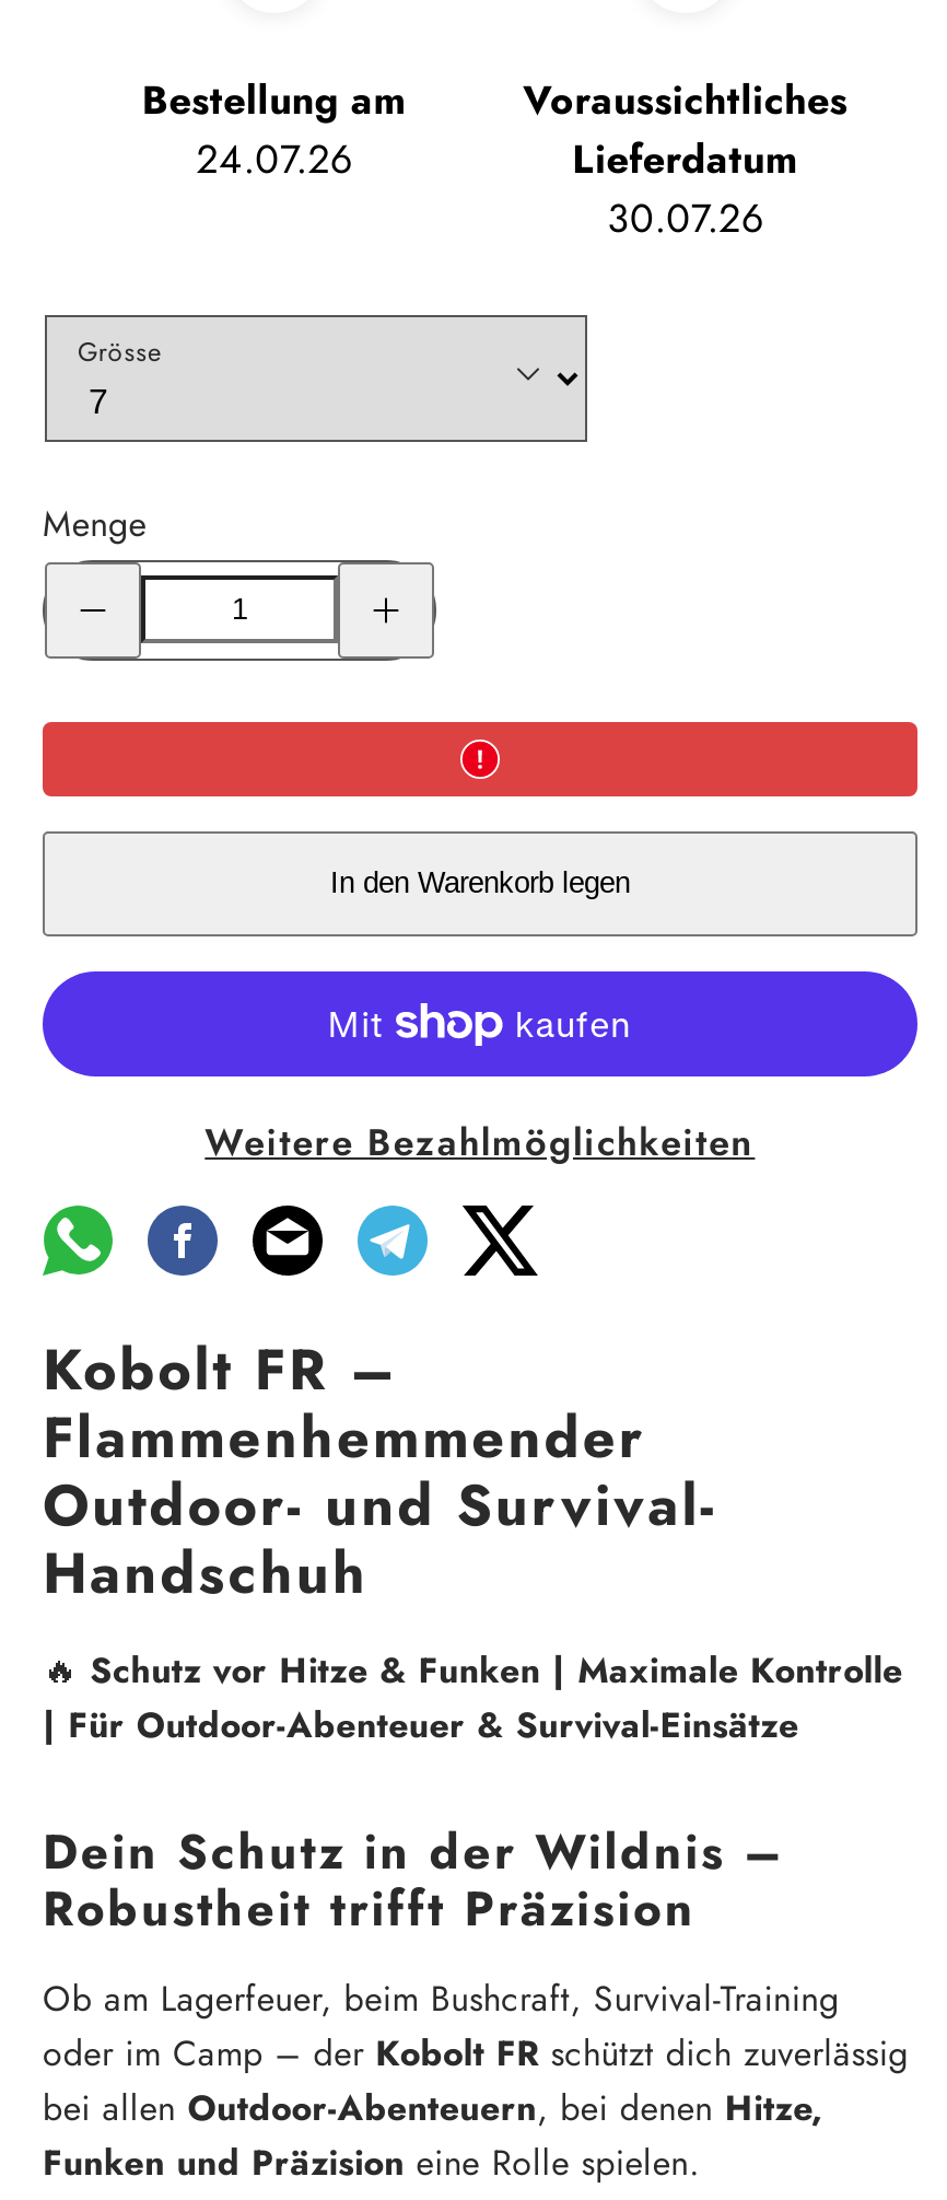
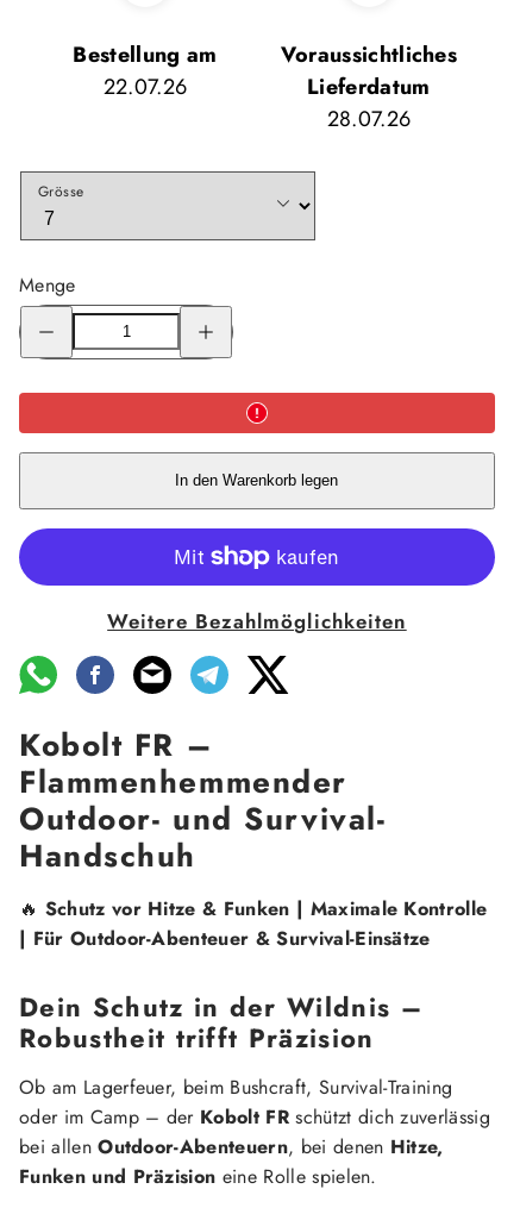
[196,130,353,187] 24.07.26 -> [103,71,187,102] 22.07.26
[607,189,764,246] 30.07.26 -> [327,103,411,134] 28.07.26

